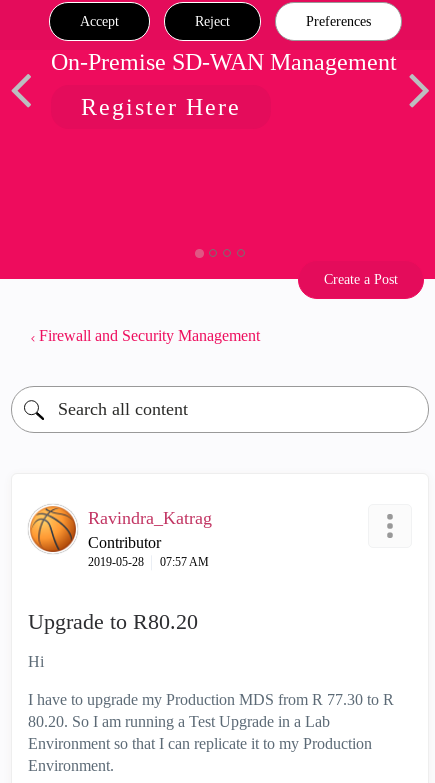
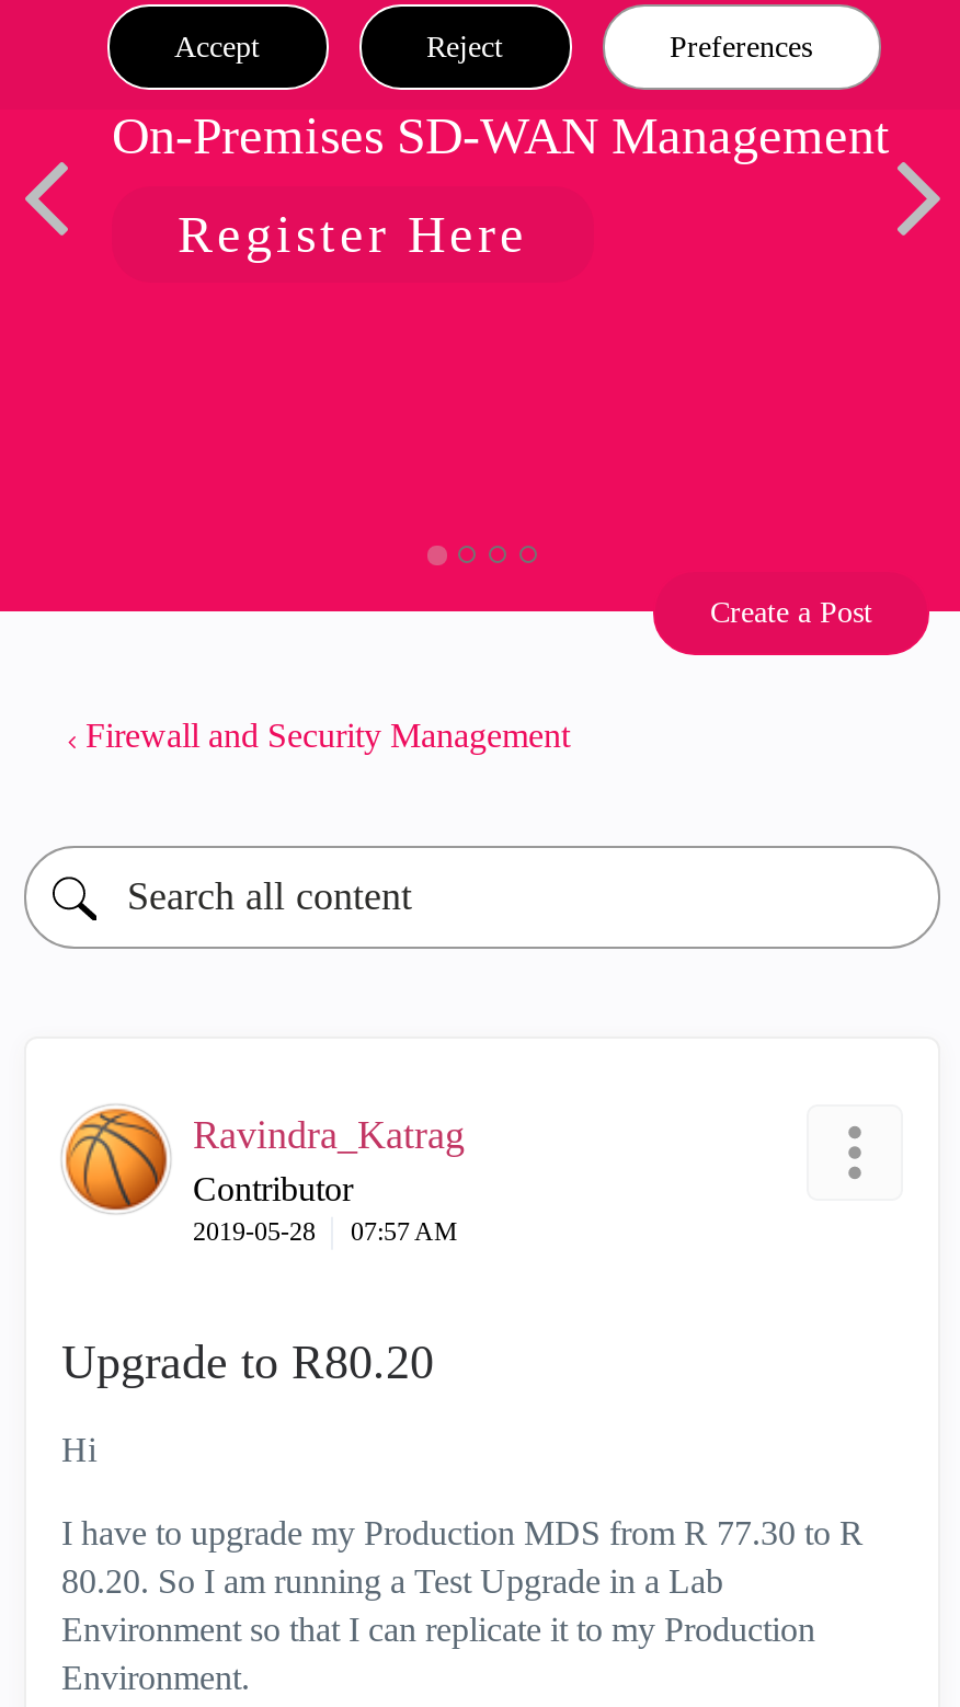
[51,49,397,75] On-Premise SD-WAN Management -> [112,107,890,164] On-Premises SD-WAN Management

